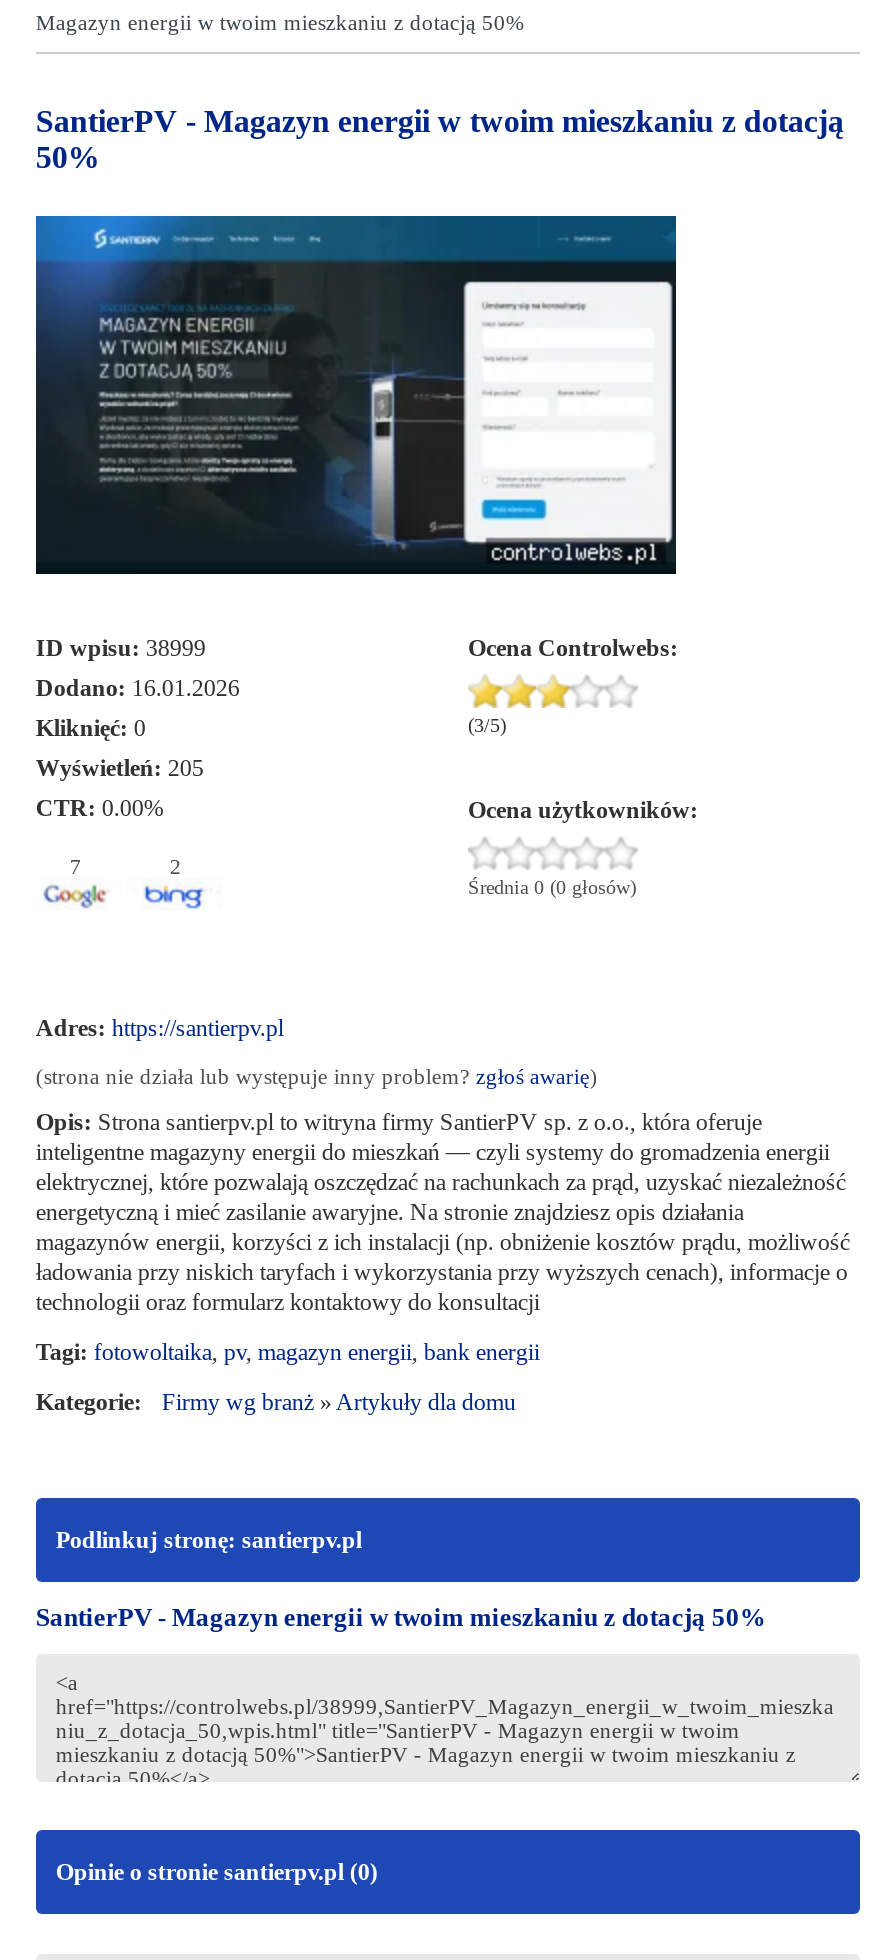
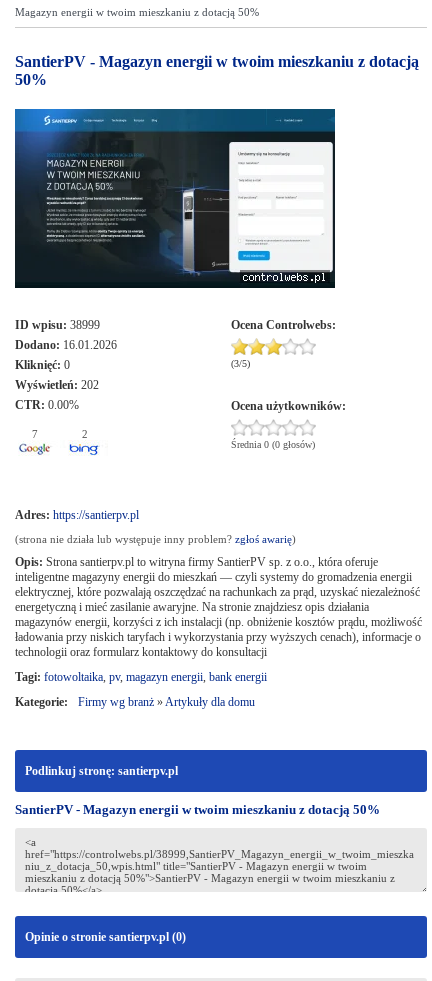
[36,754,204,782] Wyświetleń: 205 -> [15,378,99,392] Wyświetleń: 202

